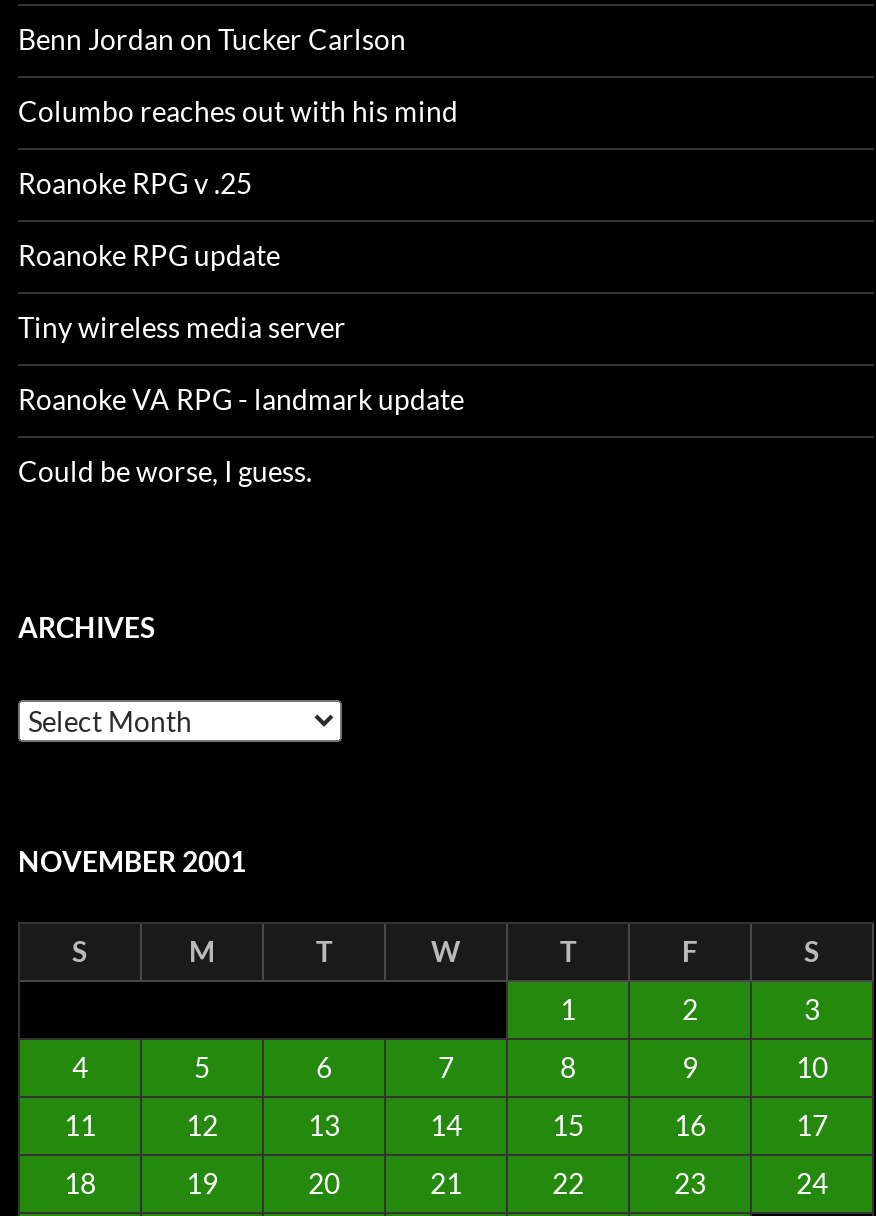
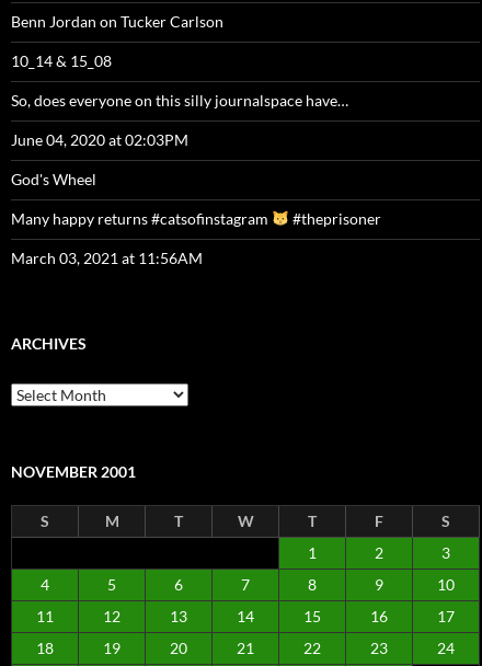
[18,94,458,128] Columbo reaches out with his mind -> [11,51,112,70] 10_14 & 15_08
[18,166,252,200] Roanoke RPG v .25 -> [11,90,348,109] So, does everyone on this silly journalspace have…
[18,238,280,272] Roanoke RPG update -> [11,130,188,149] June 04, 2020 at 02:03PM
[18,310,346,344] Tiny wireless media server -> [11,169,96,188] God's Wheel
[18,382,464,416] Roanoke VA RPG - landmark update -> [11,209,381,227] Many happy returns #catsofinstagram | #theprisoner
[18,454,312,488] Could be worse, I guess. -> [11,248,203,267] March 03, 2021 at 11:56AM

